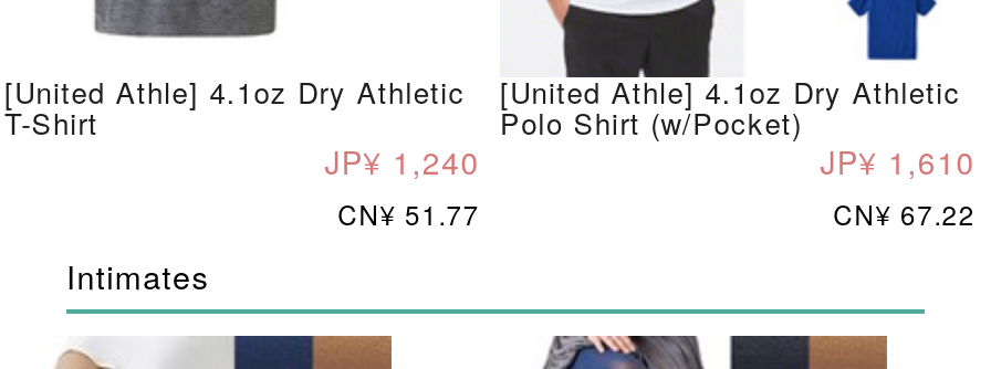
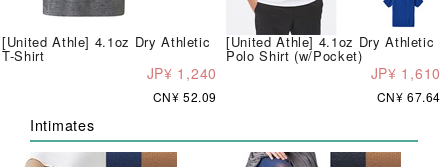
[338,195,480,233] CN¥ 51.77 -> [153,88,217,105] CN¥ 52.09
[833,195,976,233] CN¥ 67.22 -> [377,88,441,105] CN¥ 67.64

